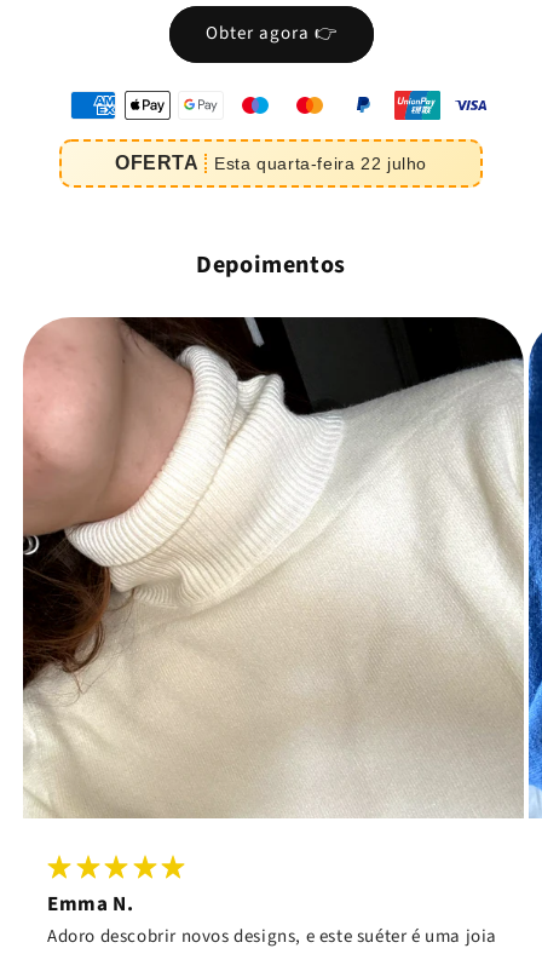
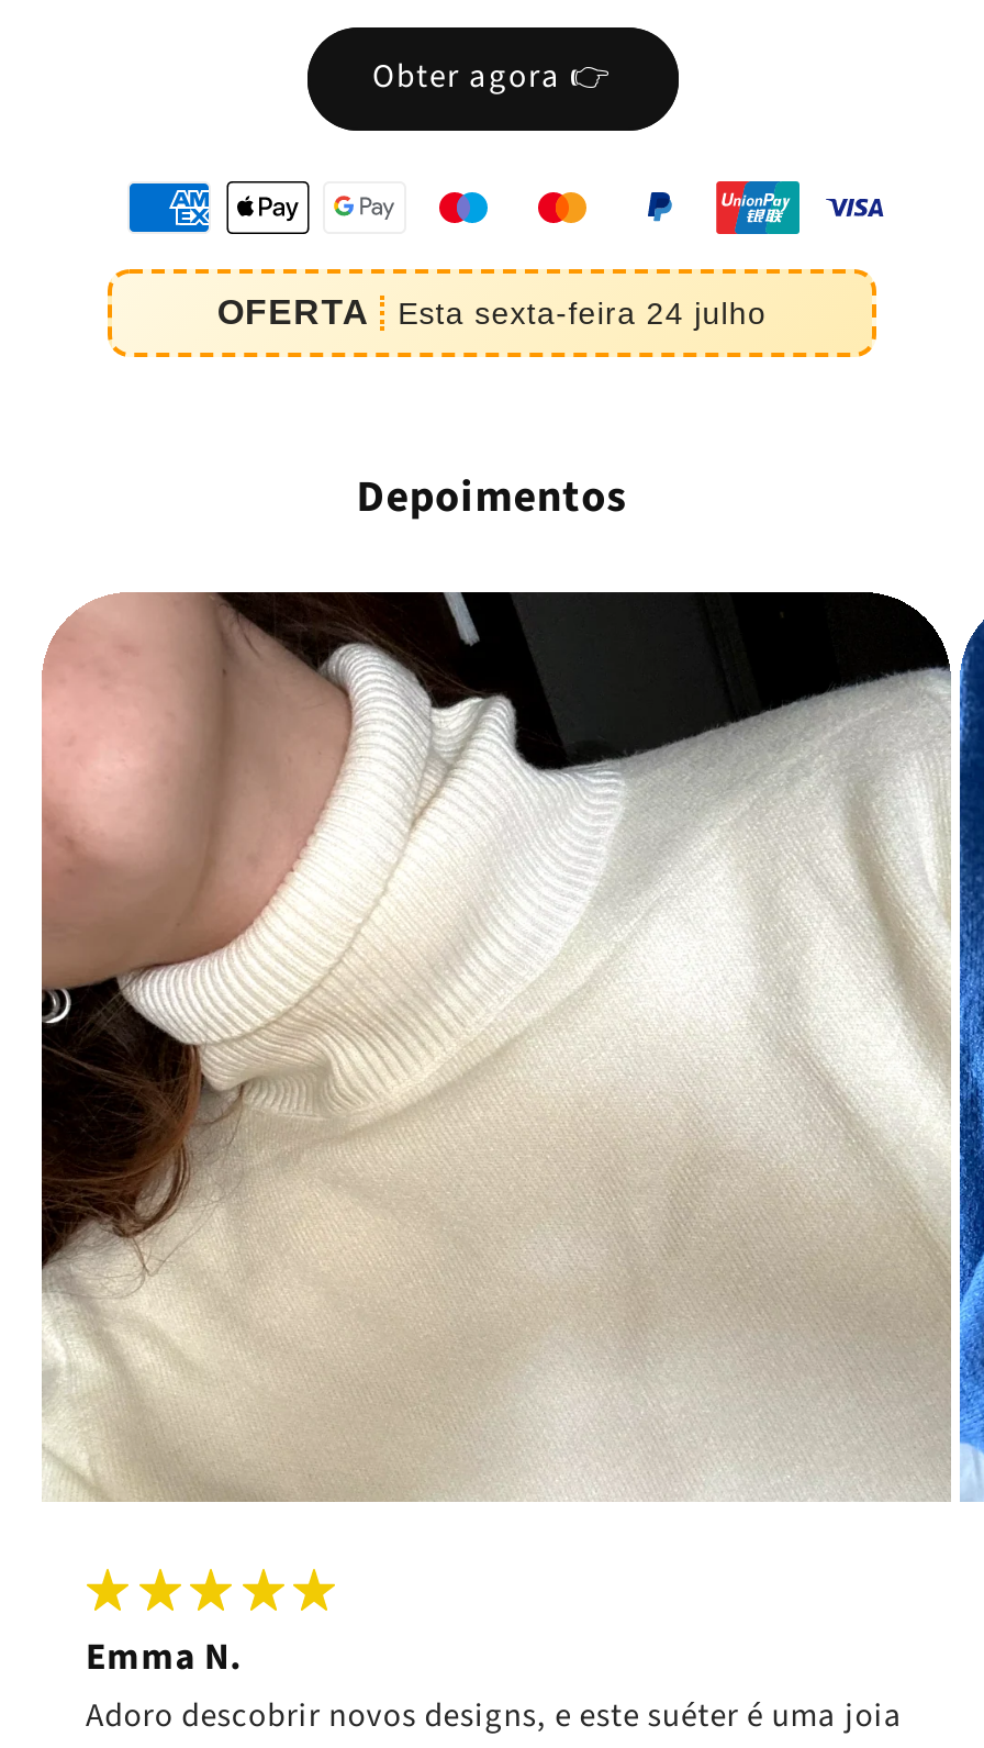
[215,154,427,174] Esta quarta-feira 22 julho -> [398,296,767,332] Esta sexta-feira 24 julho

